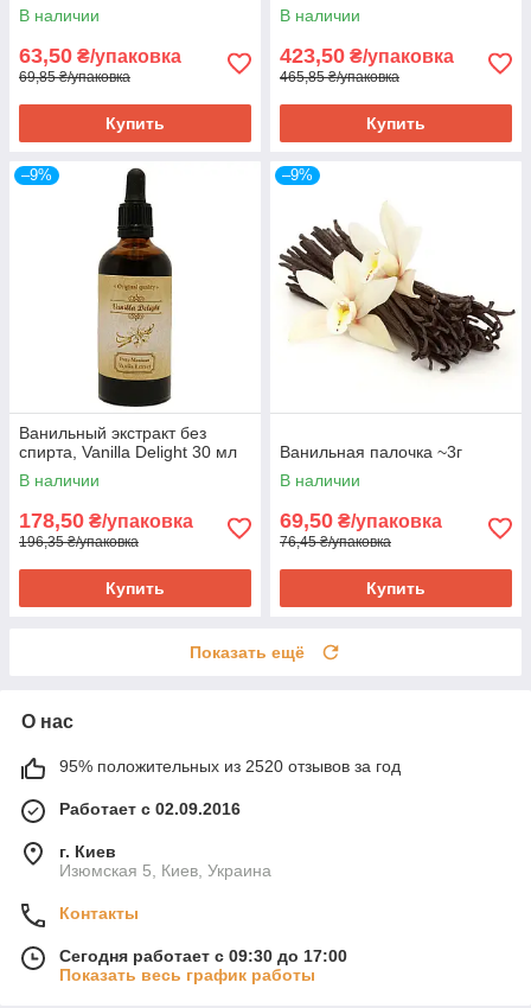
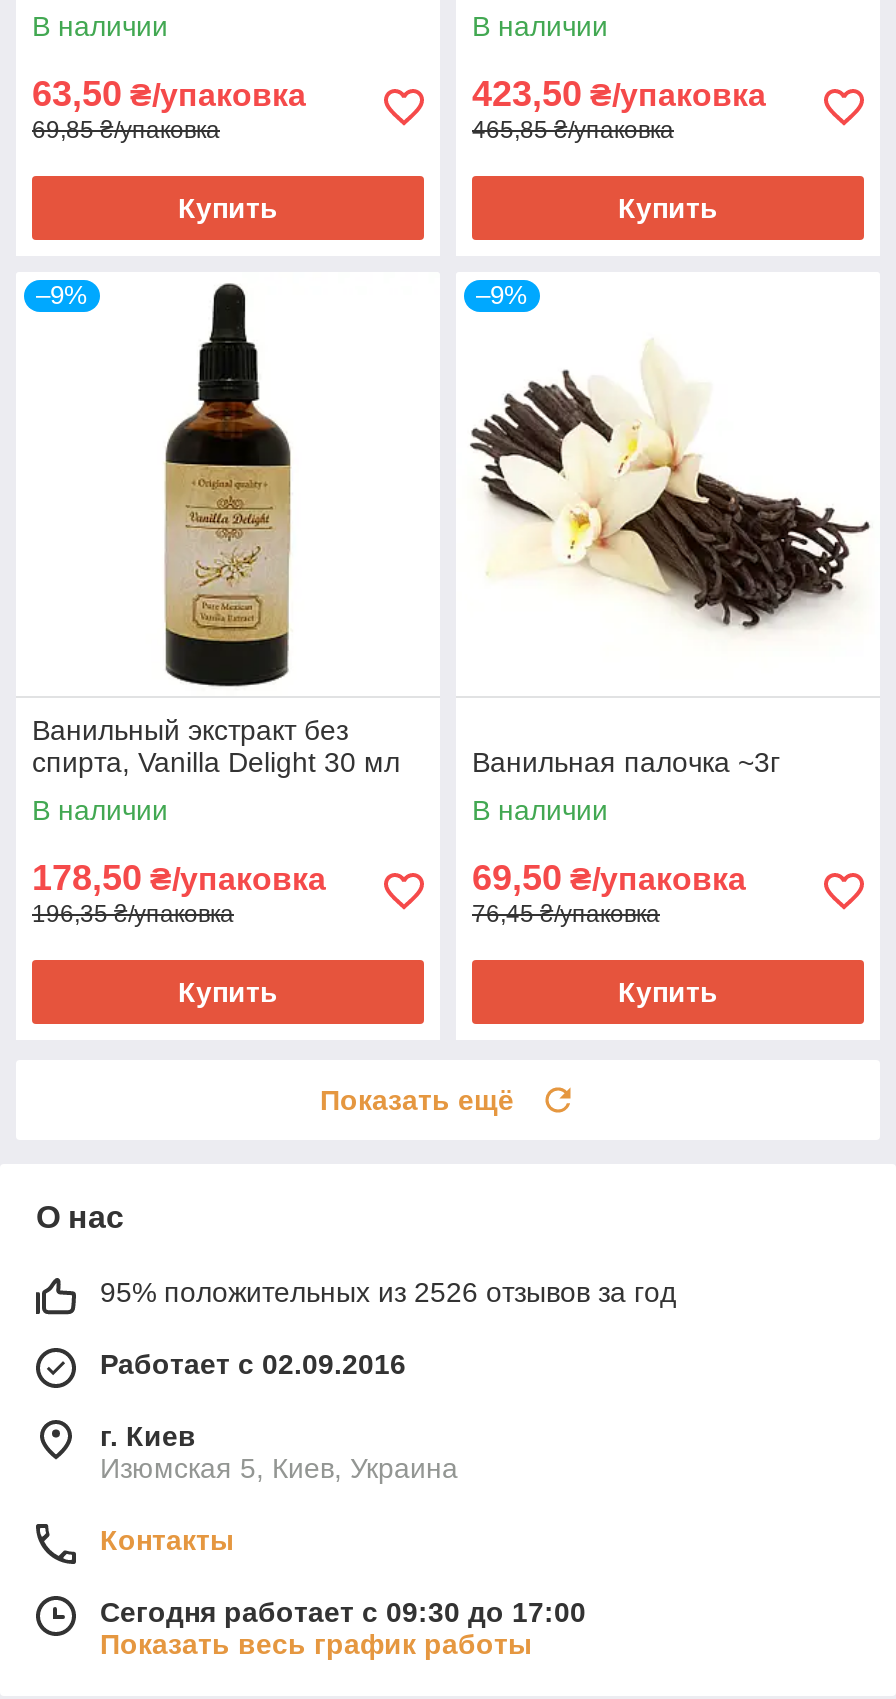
[59,756,401,775] 95% положительных из 2520 отзывов за год -> [100,1276,676,1308] 95% положительных из 2526 отзывов за год

